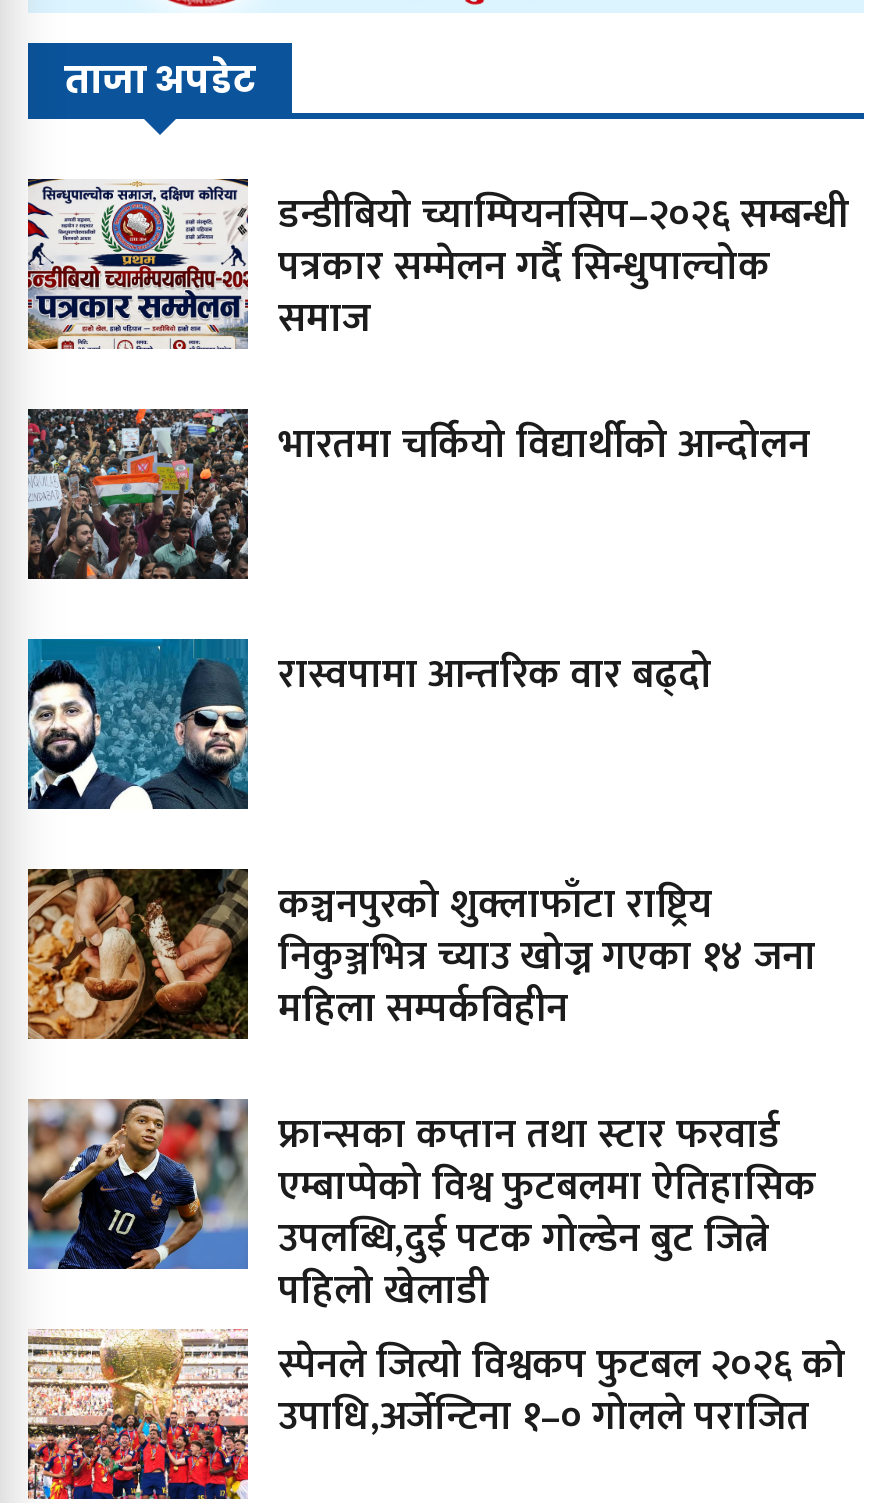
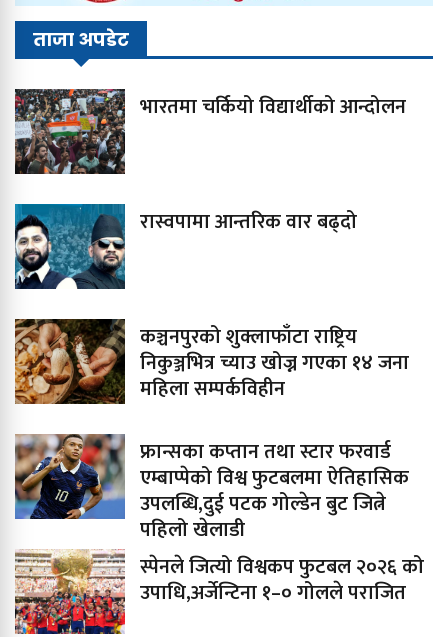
[26,178,848,352] [image] | डन्डीबियो च्याम्पियनसिप–२०२६ सम्बन्धी | पत्रकार सम्मेलन गर्दै सिन्धुपाल्चोक | समाज -> none

